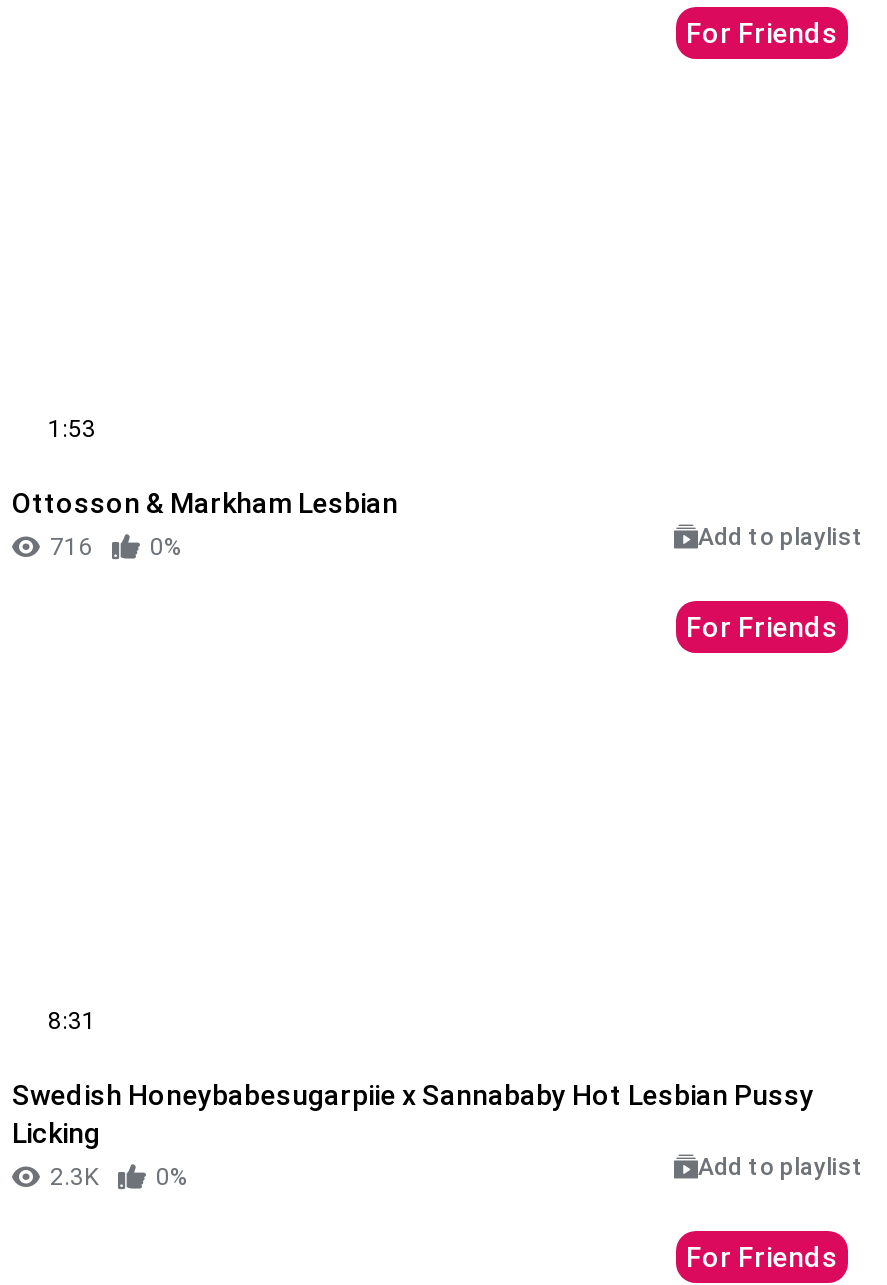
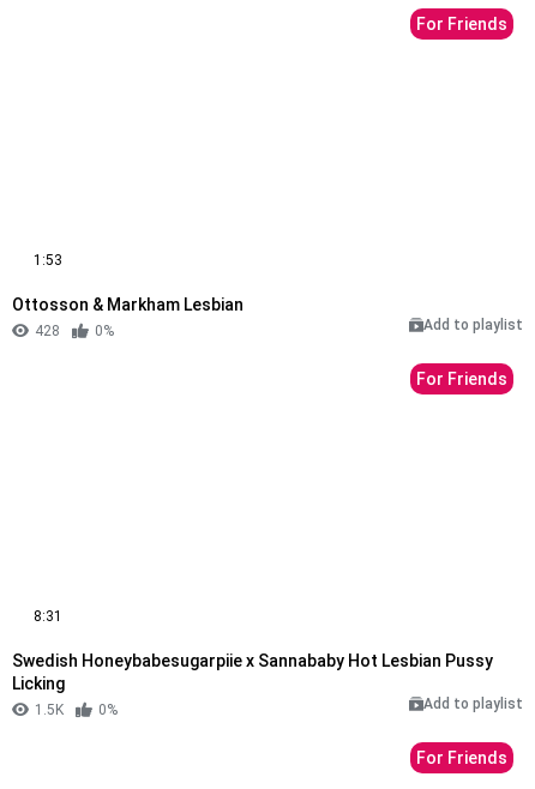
[50,532,92,560] 716 -> [35,323,60,339] 428
[50,1163,98,1191] 2.3K -> [35,701,64,718] 1.5K

